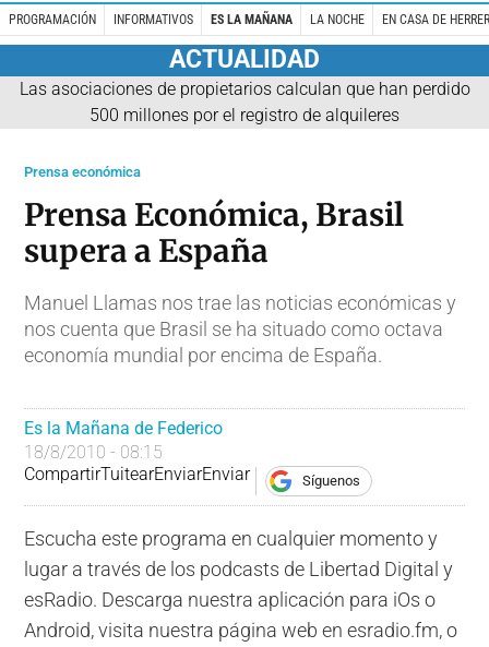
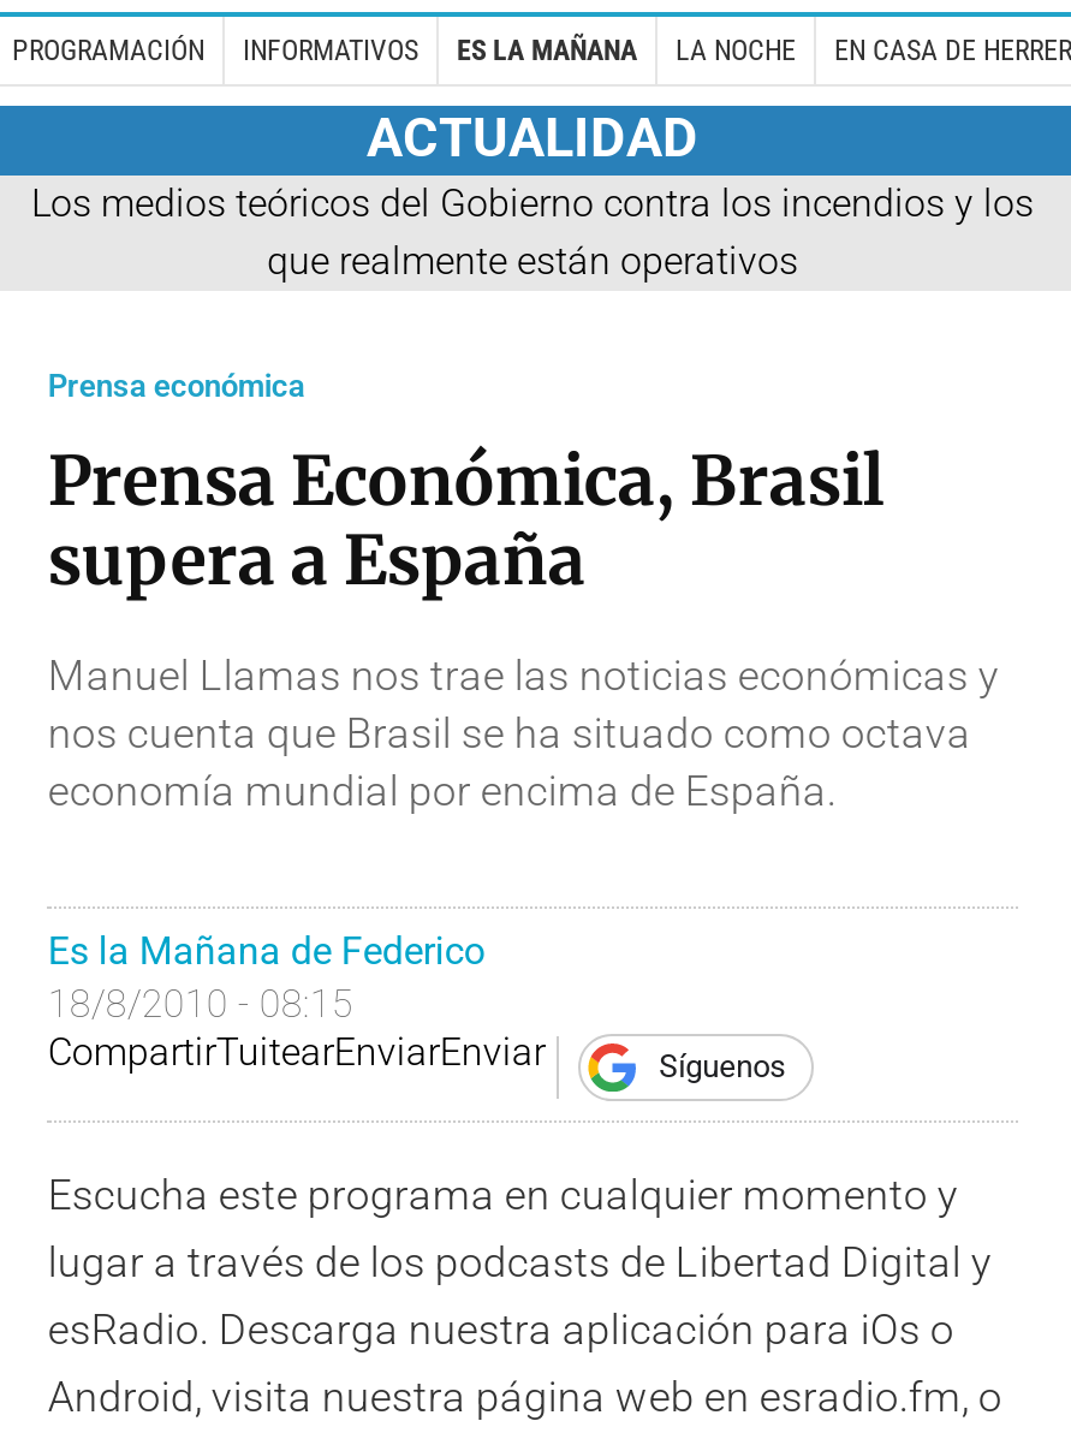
[19,78,470,125] Las asociaciones de propietarios calculan que han perdido | 500 millones por el registro de alquileres -> [31,179,1034,283] Los medios teóricos del Gobierno contra los incendios y los | que realmente están operativos

